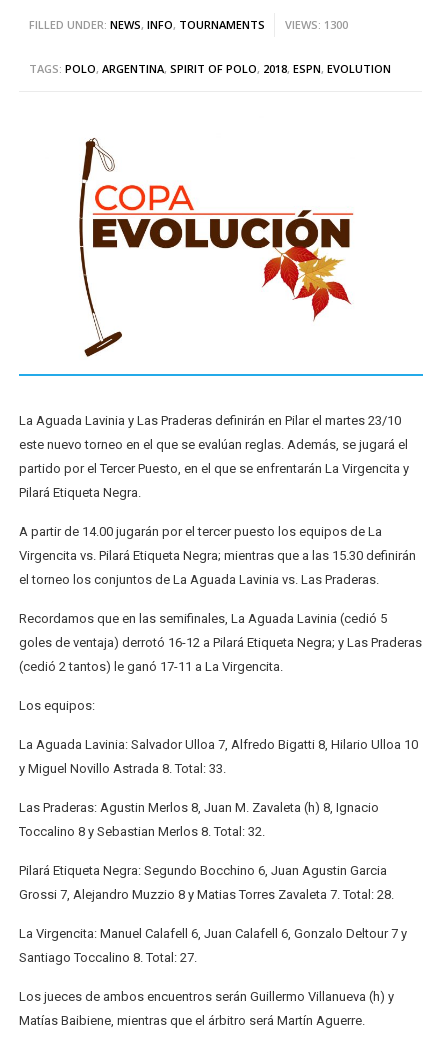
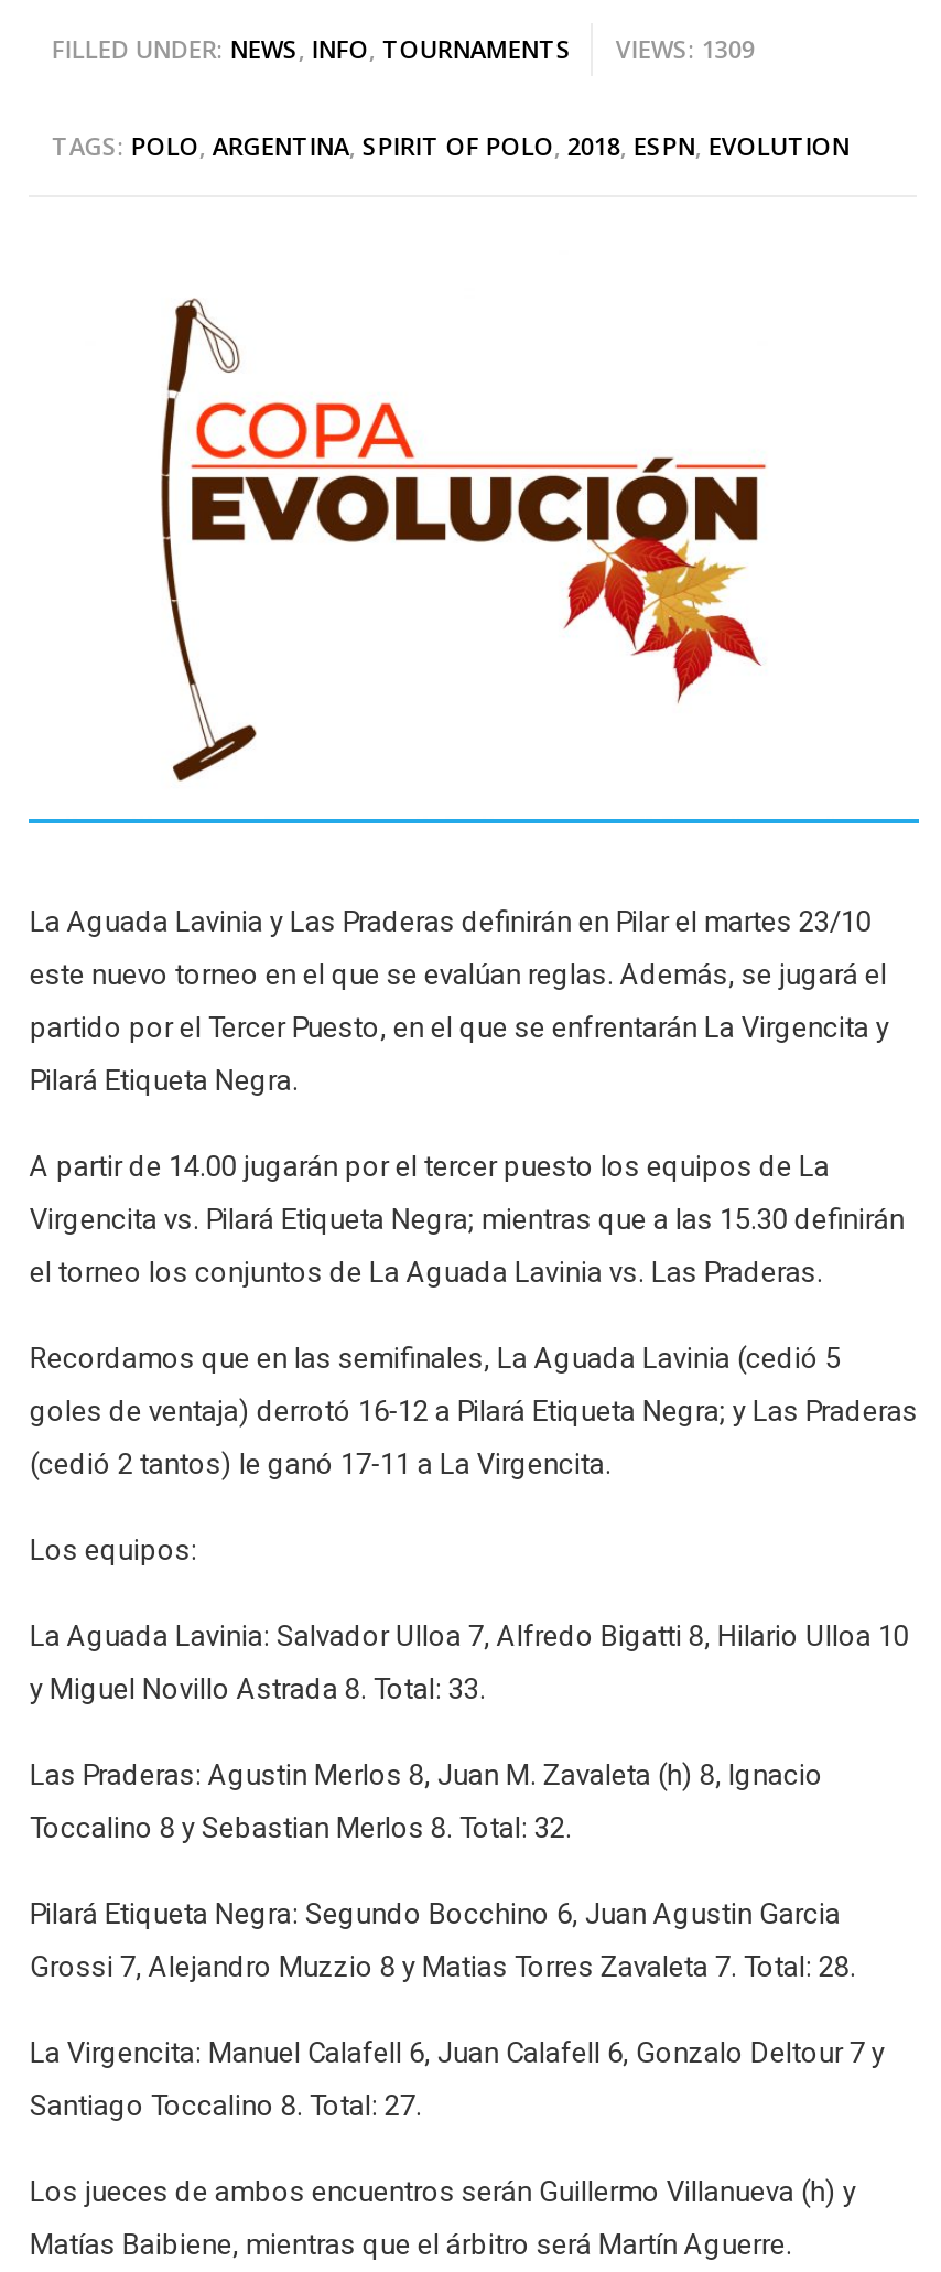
[29,17,348,32] FILLED UNDER: NEWS, INFO, TOURNAMENTS VIEWS: 1300 -> [52,31,755,64] FILLED UNDER: NEWS, INFO, TOURNAMENTS VIEWS: 1309

